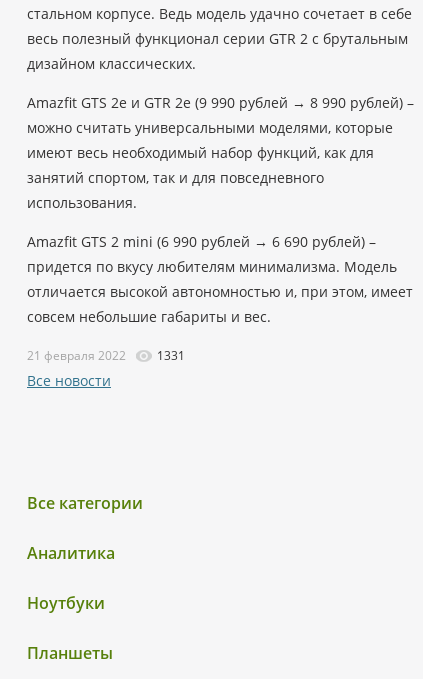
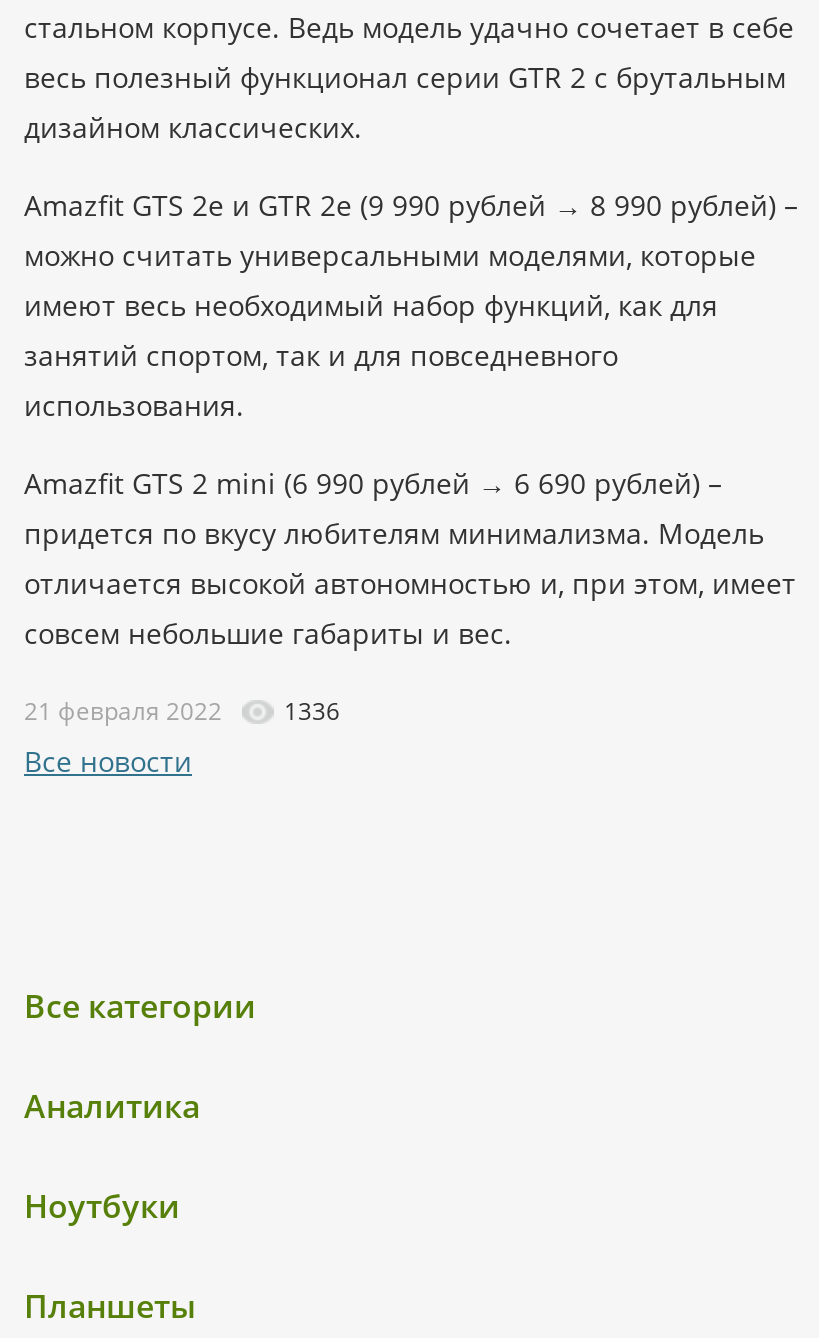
[27,347,185,364] 21 февраля 2022 1331 -> [24,694,340,728] 21 февраля 2022 1336

